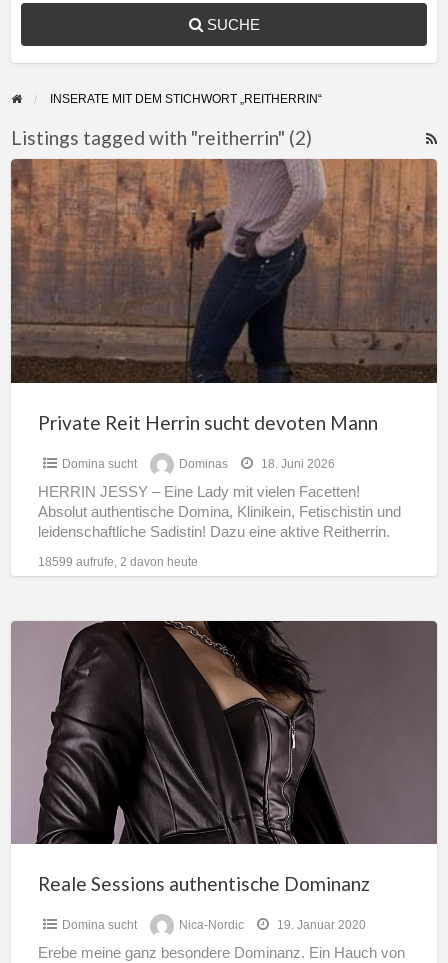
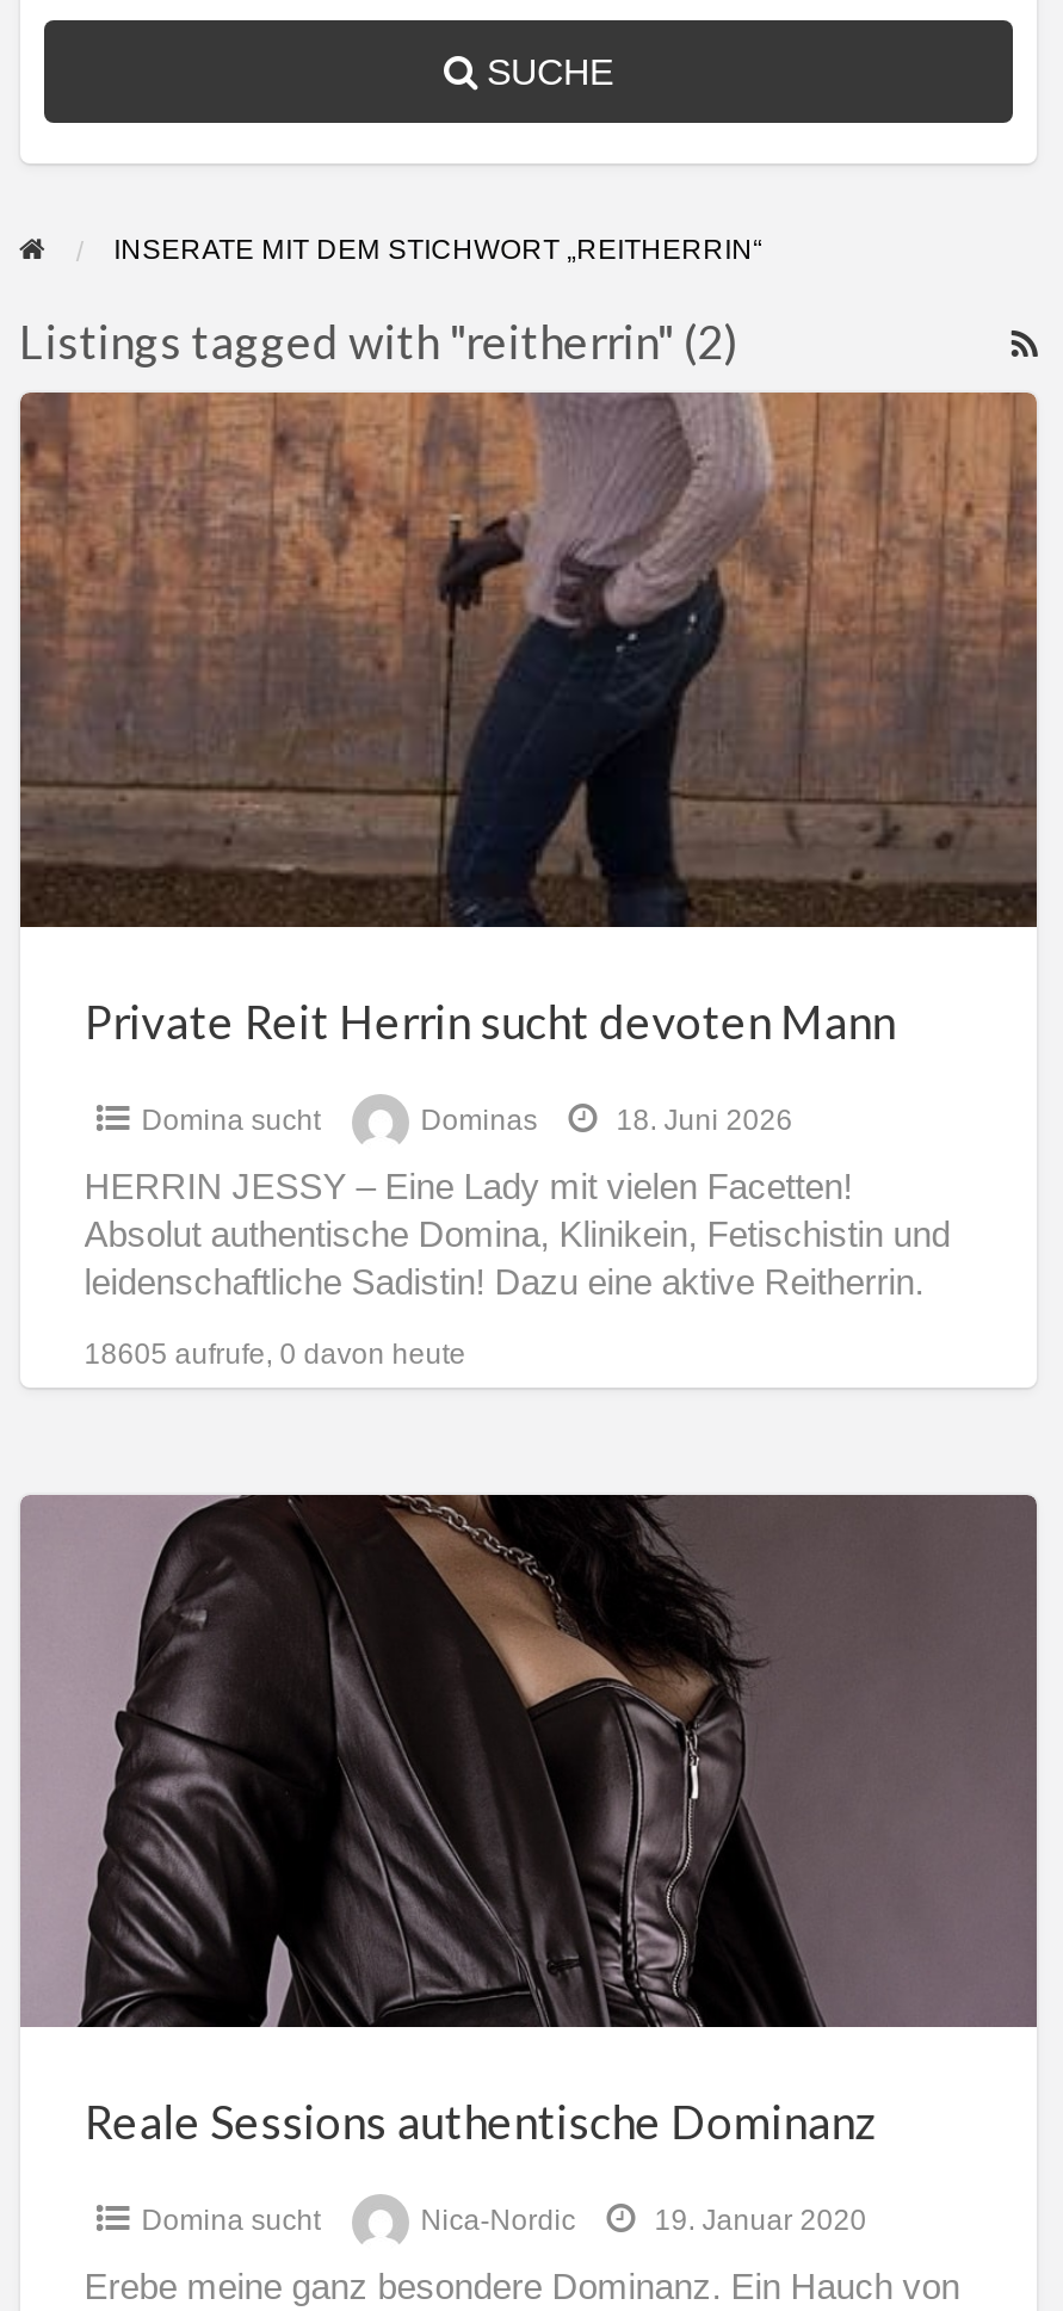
[38,555,198,569] 18599 aufrufe, 2 davon heute -> [84,1337,466,1370] 18605 aufrufe, 0 davon heute

